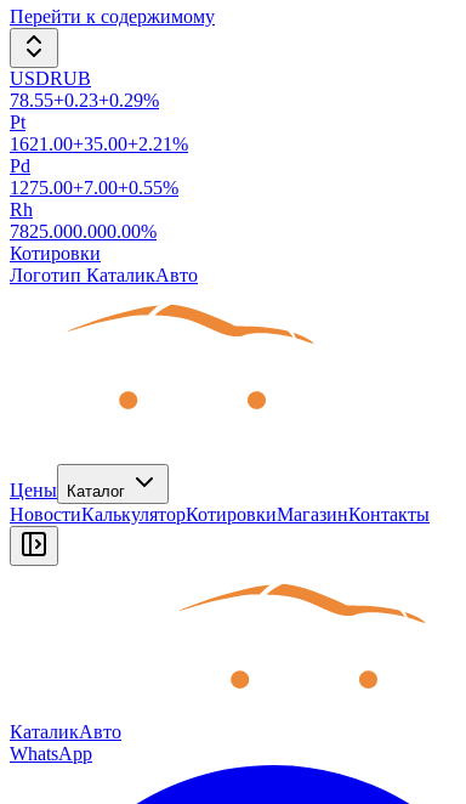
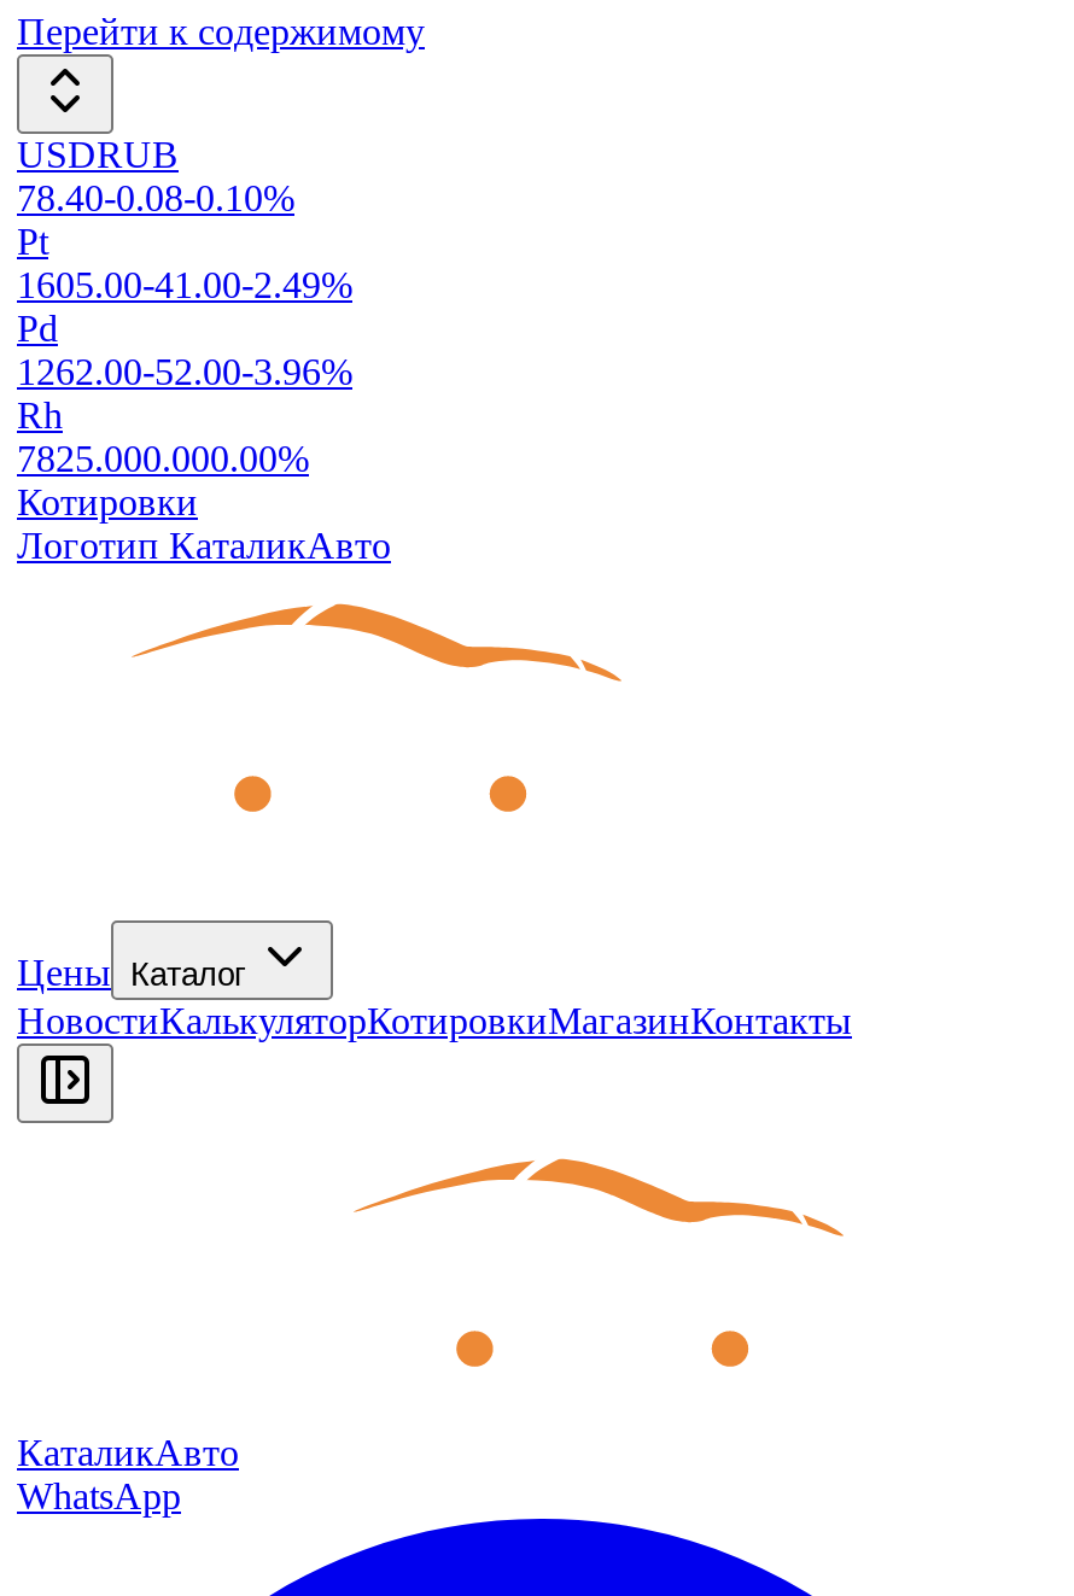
[10,90,159,111] 78.55+0.23+0.29% -> [17,177,294,218] 78.40-0.08-0.10%
[10,134,188,154] 1621.00+35.00+2.21% -> [17,264,352,305] 1605.00-41.00-2.49%
[10,177,178,198] 1275.00+7.00+0.55% -> [17,351,352,392] 1262.00-52.00-3.96%

